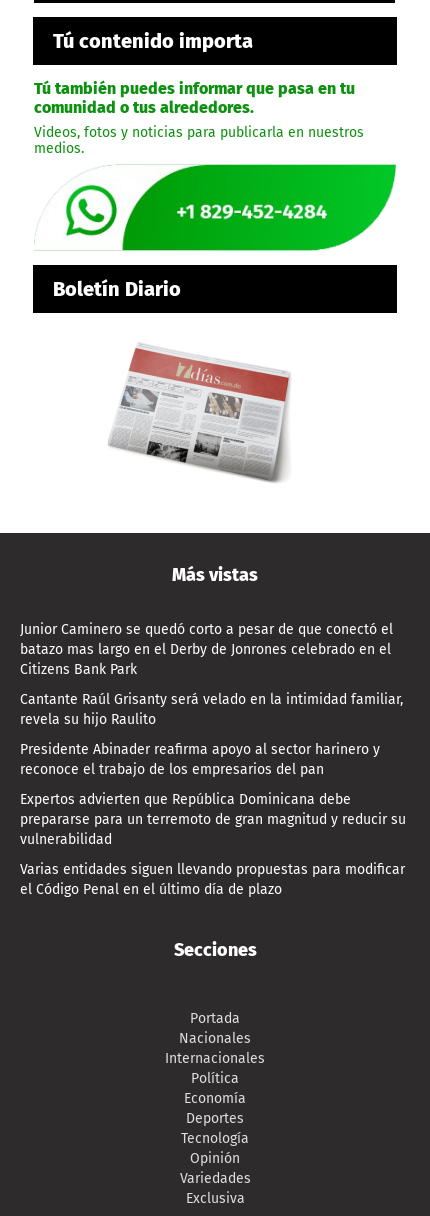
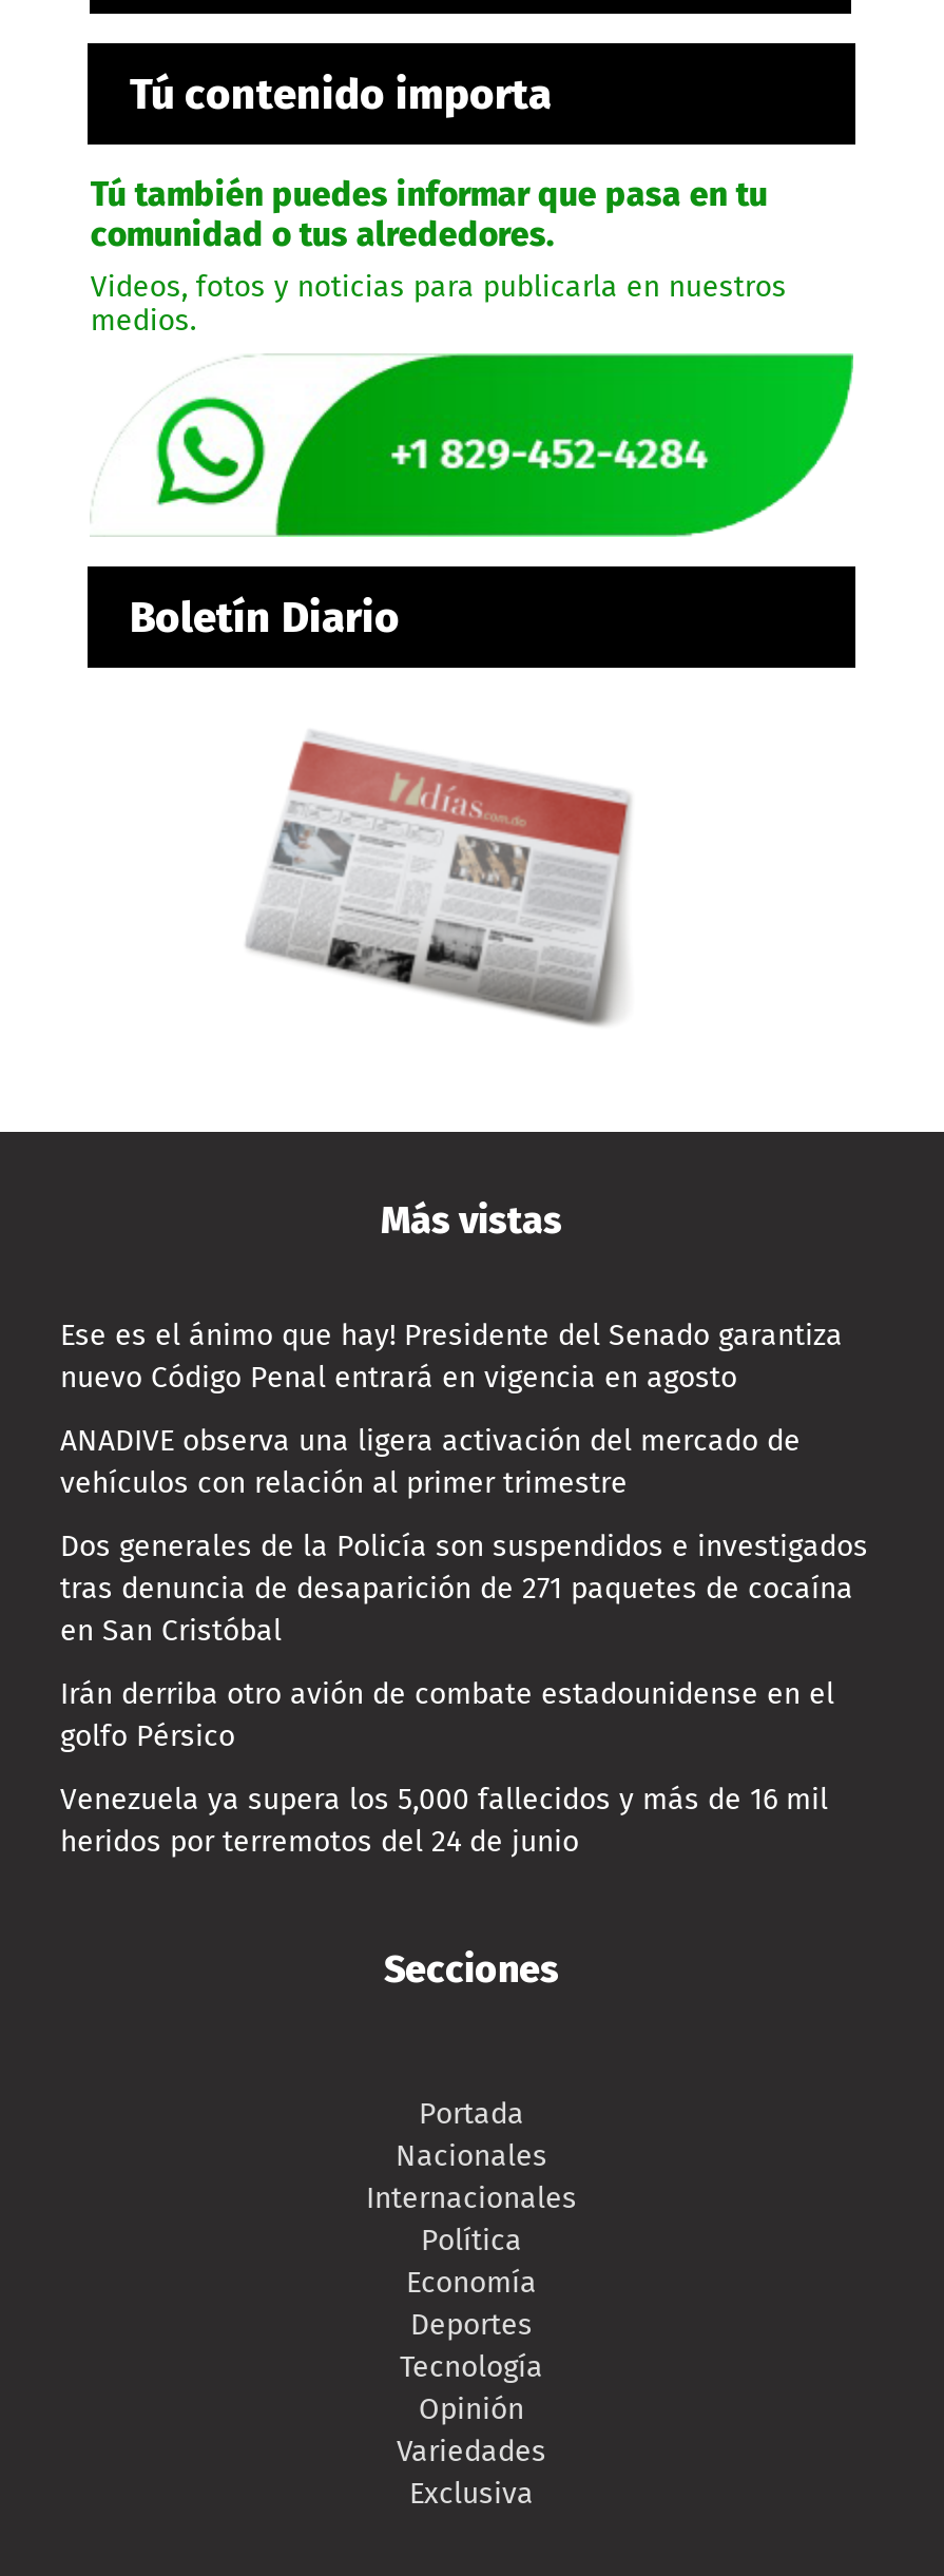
[20,621,393,678] Junior Caminero se quedó corto a pesar de que conectó el | batazo mas largo en el Derby de Jonrones celebrado en el | Citizens Bank Park -> [60,1318,843,1396] Ese es el ánimo que hay! Presidente del Senado garantiza | nuevo Código Penal entrará en vigencia en agosto
[20,691,403,728] Cantante Raúl Grisanty será velado en la intimidad familiar, | revela su hijo Raulito -> [60,1423,801,1501] ANADIVE observa una ligera activación del mercado de | vehículos con relación al primer trimestre
[20,741,380,778] Presidente Abinader reafirma apoyo al sector harinero y | reconoce el trabajo de los empresarios del pan -> [60,1529,868,1649] Dos generales de la Policía son suspendidos e investigados | tras denuncia de desaparición de 271 paquetes de cocaína | en San Cristóbal
[20,791,406,848] Expertos advierten que República Dominicana debe | prepararse para un terremoto de gran magnitud y reducir su | vulnerabilidad -> [60,1676,834,1754] Irán derriba otro avión de combate estadounidense en el | golfo Pérsico
[20,861,405,898] Varias entidades siguen llevando propuestas para modificar | el Código Penal en el último día de plazo -> [60,1782,828,1860] Venezuela ya supera los 5,000 fallecidos y más de 16 mil | heridos por terremotos del 24 de junio

